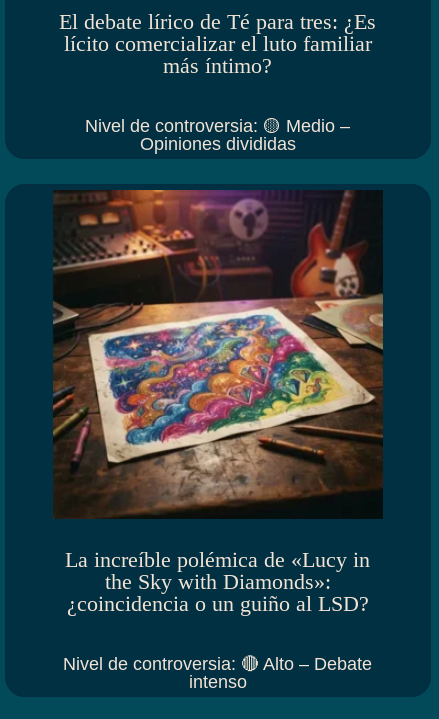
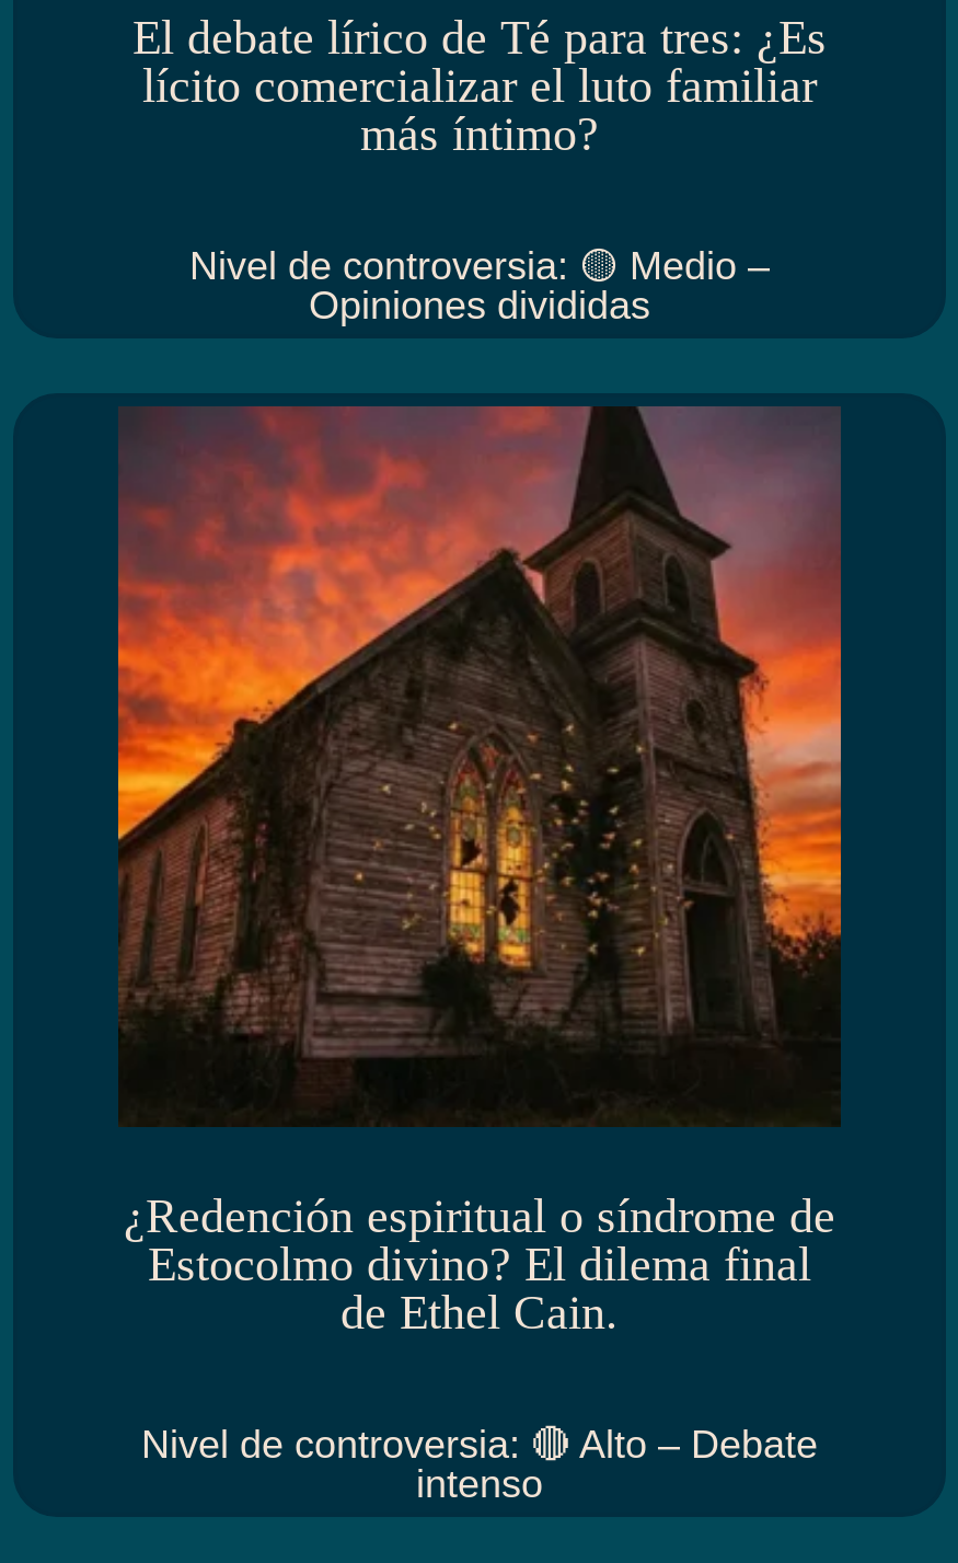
[53,190,384,616] [image] | La increíble polémica de «Lucy in | the Sky with Diamonds»: | ¿coincidencia o un guiño al LSD? -> [116,406,843,1340] [image] | ¿Redención espiritual o síndrome de | Estocolmo divino? El dilema final | de Ethel Cain.

